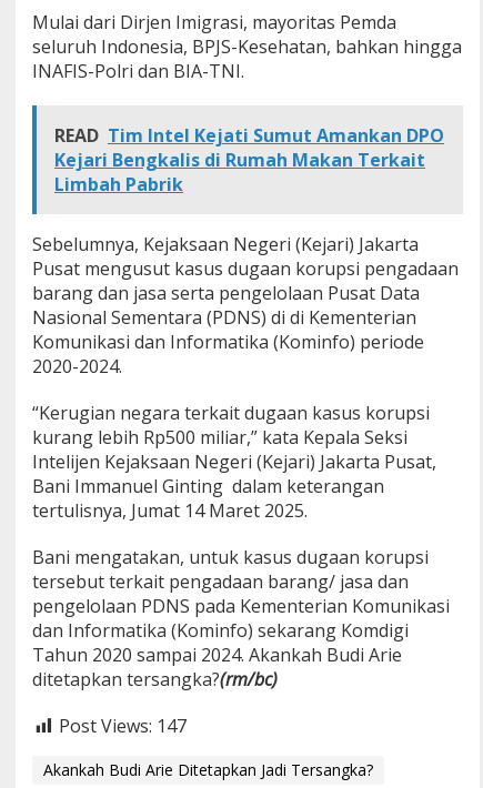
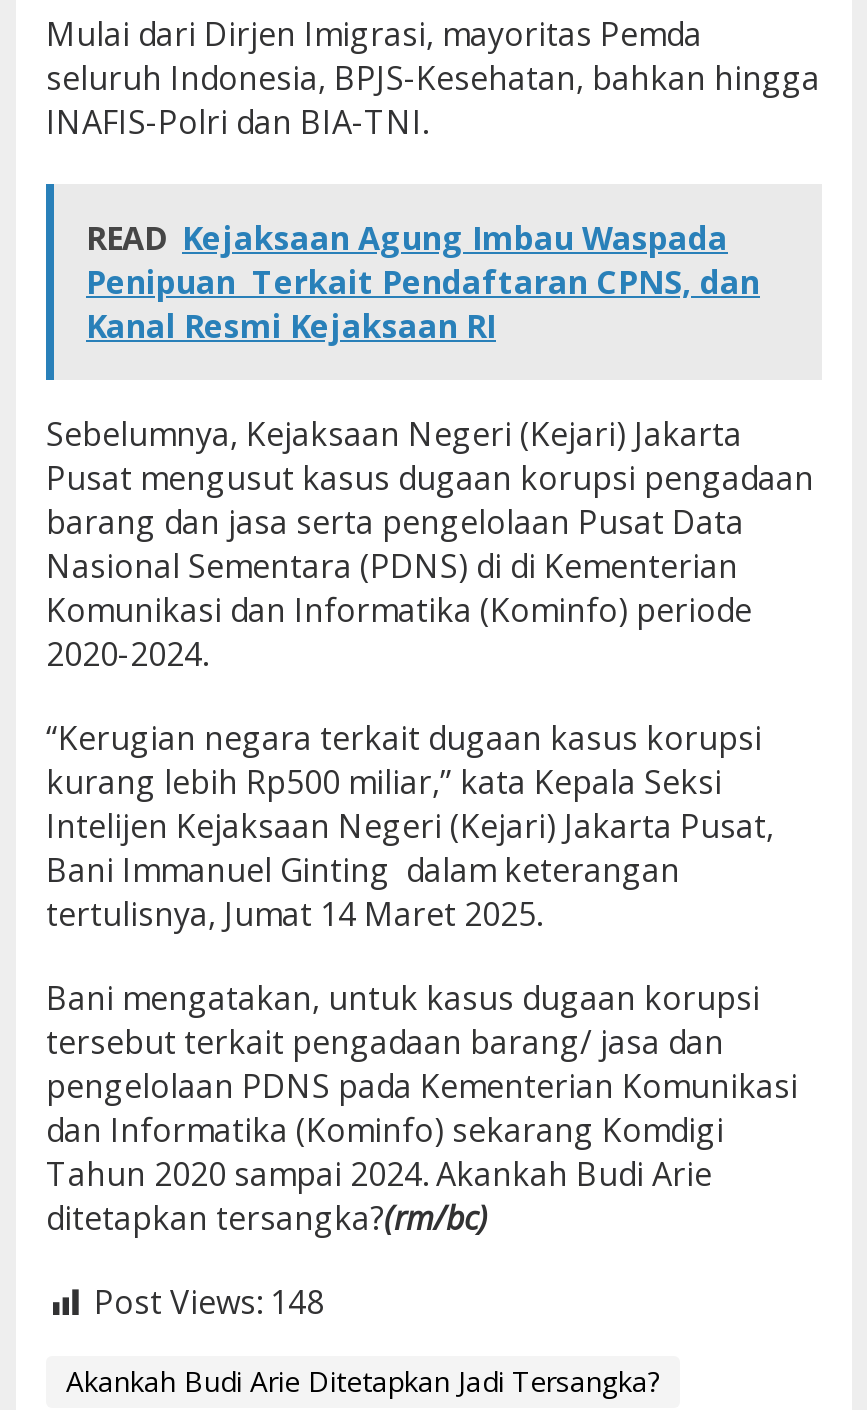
[54,123,444,196] READ Tim Intel Kejati Sumut Amankan DPO | Kejari Bengkalis di Rumah Makan Terkait | Limbah Pabrik -> [86,216,760,348] READ Kejaksaan Agung Imbau Waspada | Penipuan Terkait Pendaftaran CPNS, dan | Kanal Resmi Kejaksaan RI
[59,714,187,738] Post Views: 147 -> [94,1280,324,1324] Post Views: 148

